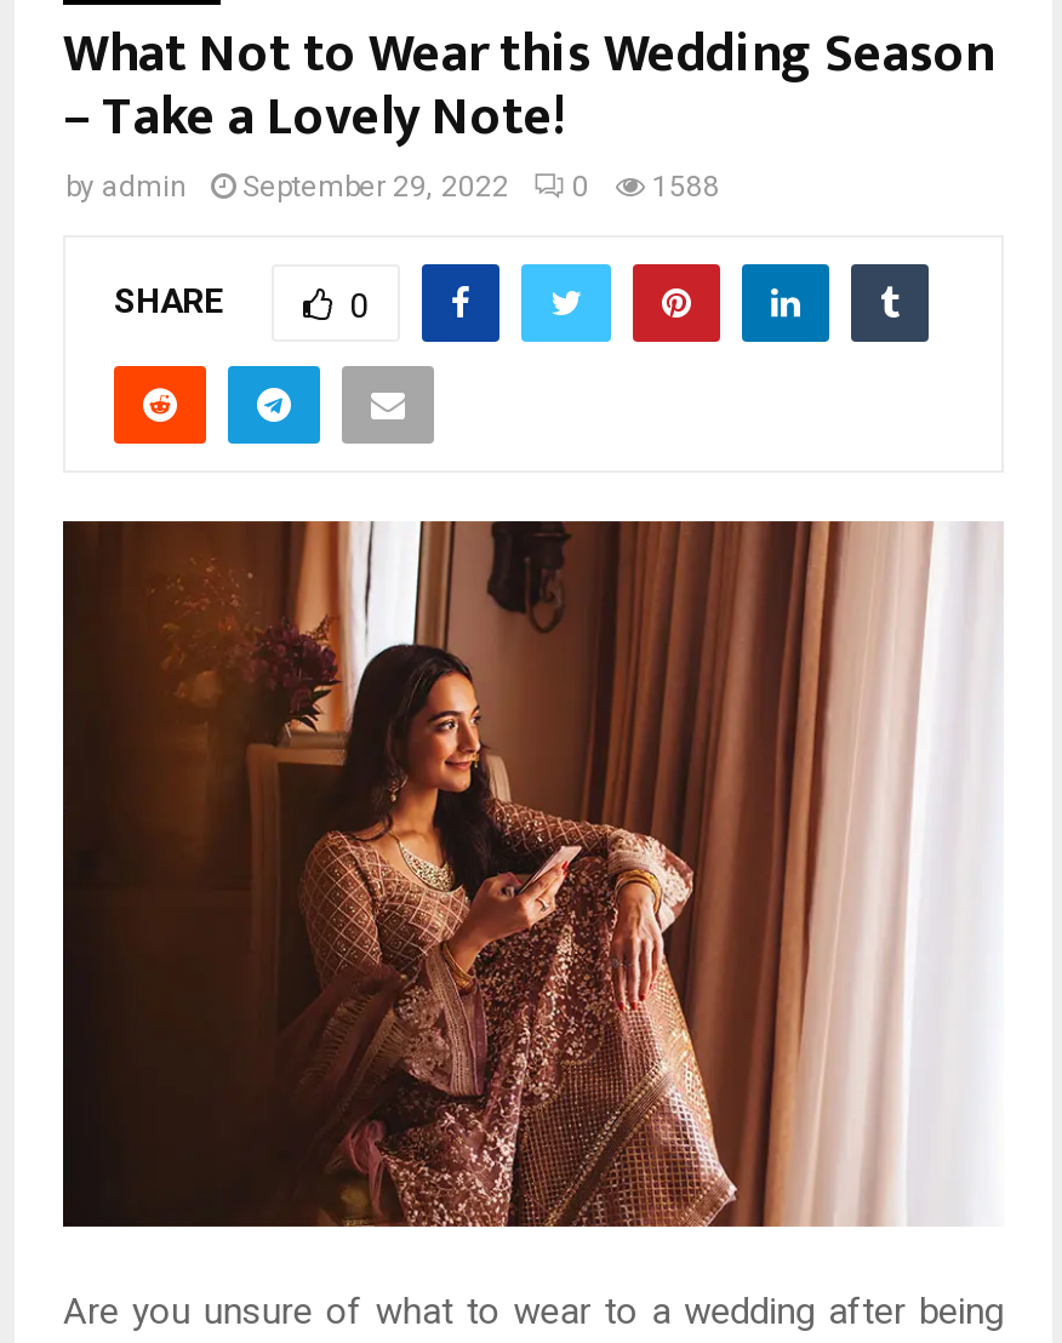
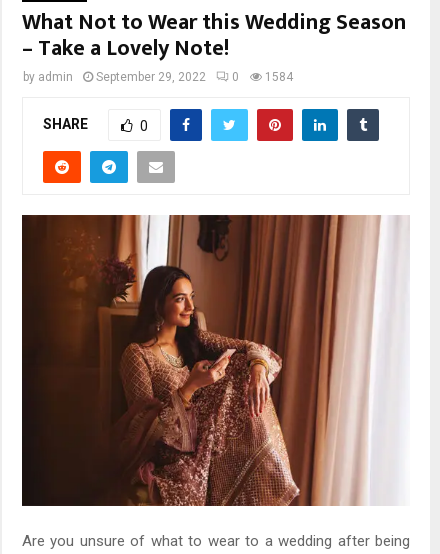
[65,170,720,204] by admin September 29, 2022 0 1588 -> [23,70,293,84] by admin September 29, 2022 0 1584

